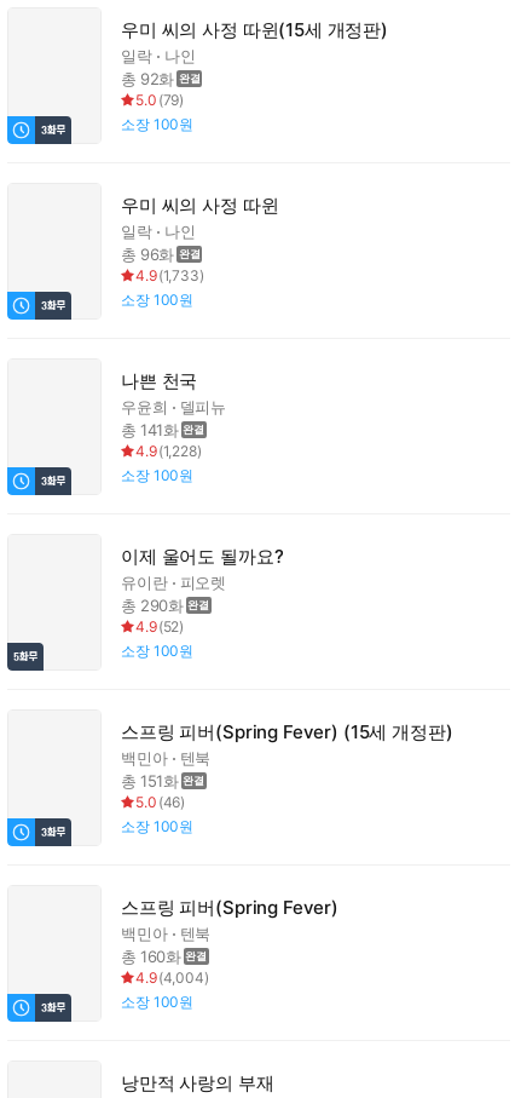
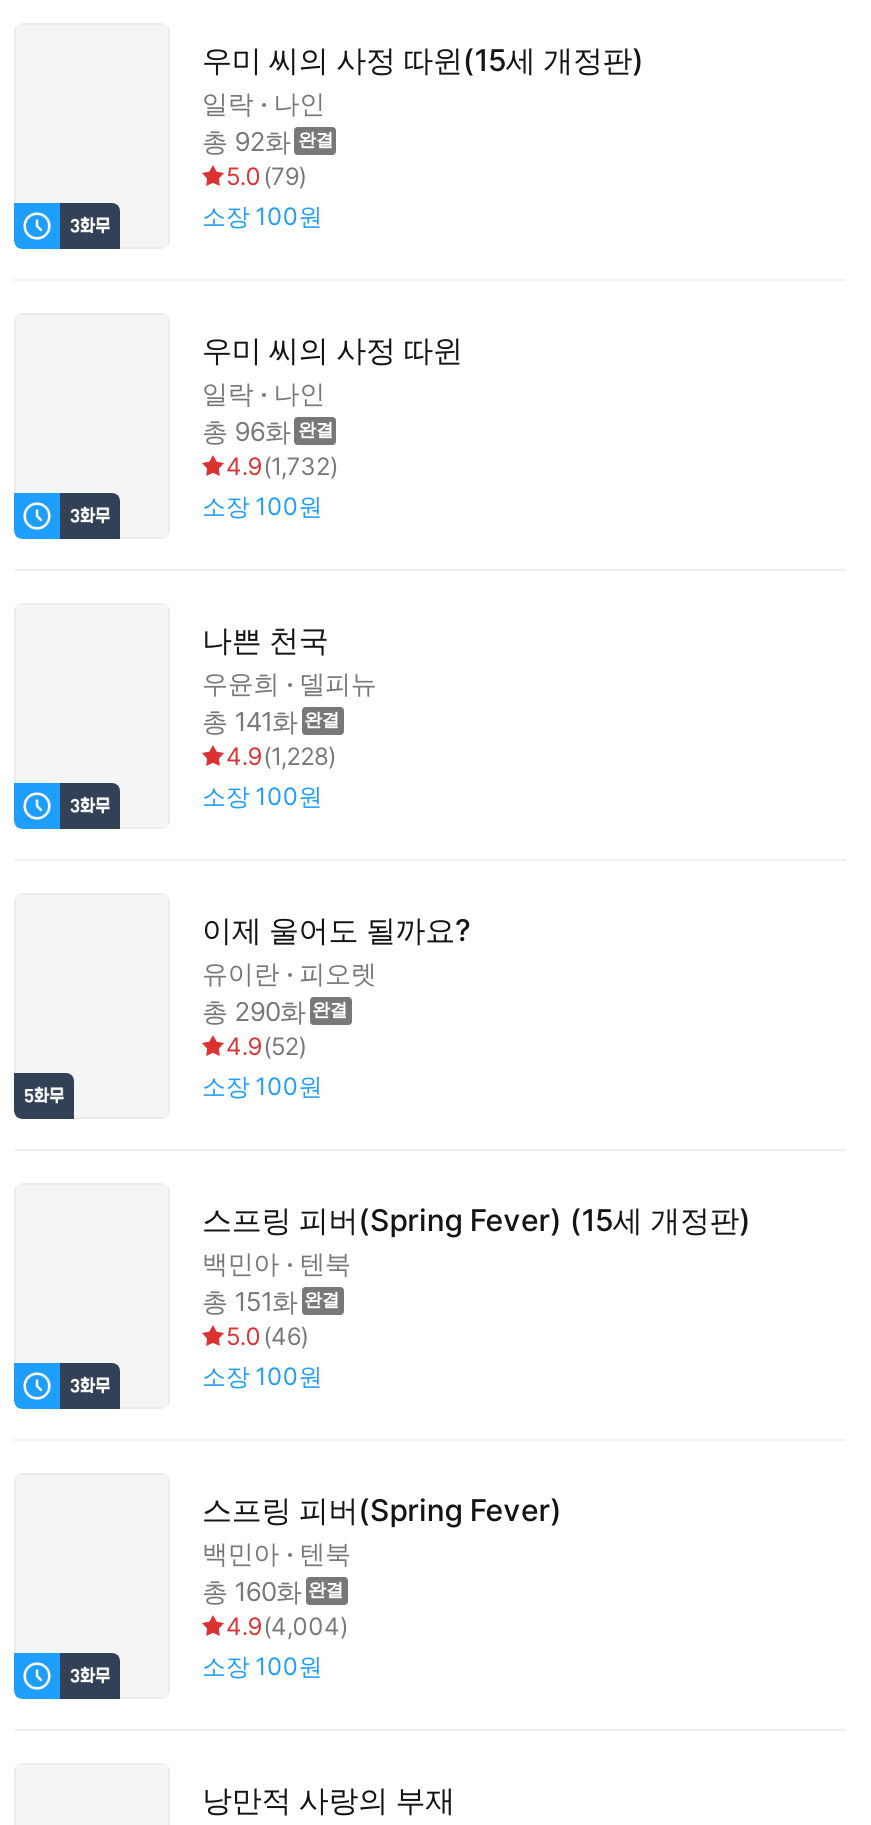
[135,266,204,284] 4.9(1,733) -> [226,450,338,480] 4.9(1,732)

